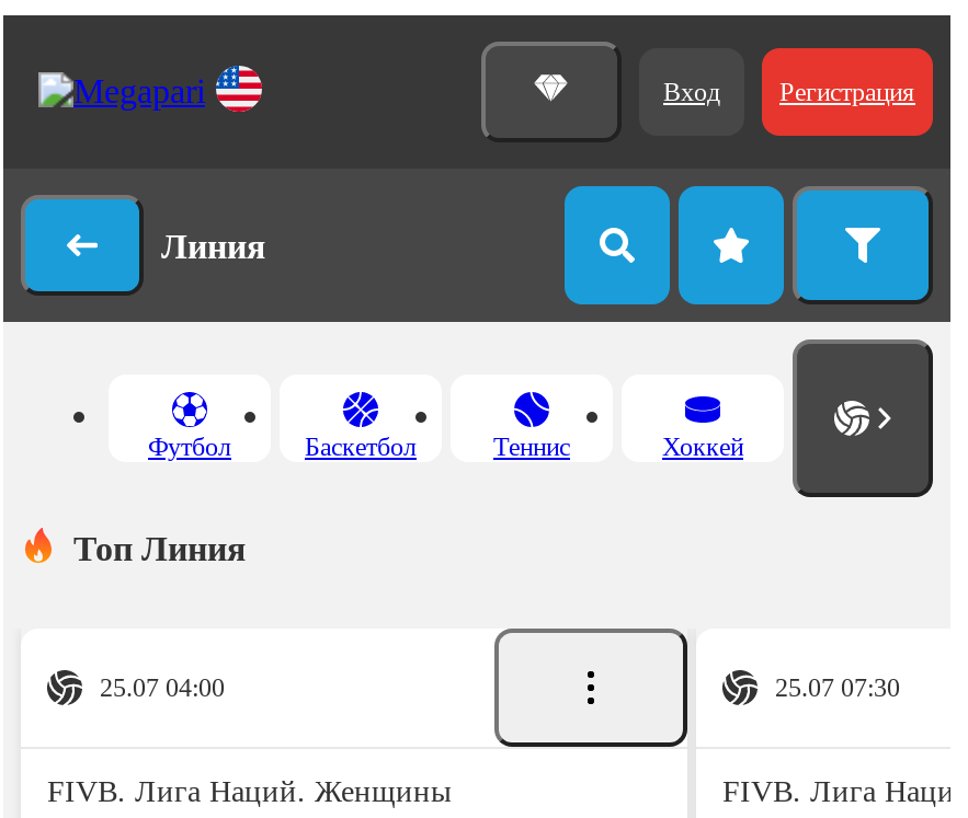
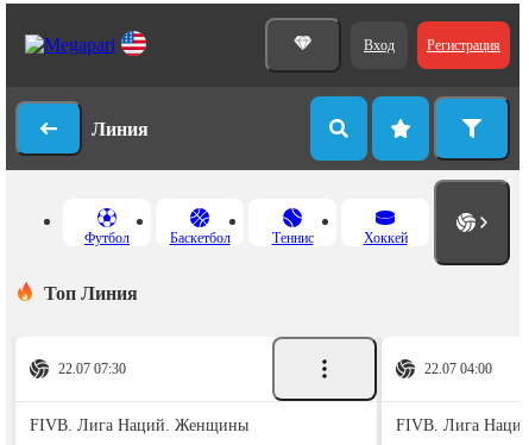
[100,672,225,703] 25.07 04:00 -> [58,361,126,377] 22.07 07:30
[775,672,900,703] 25.07 07:30 -> [424,361,492,377] 22.07 04:00

